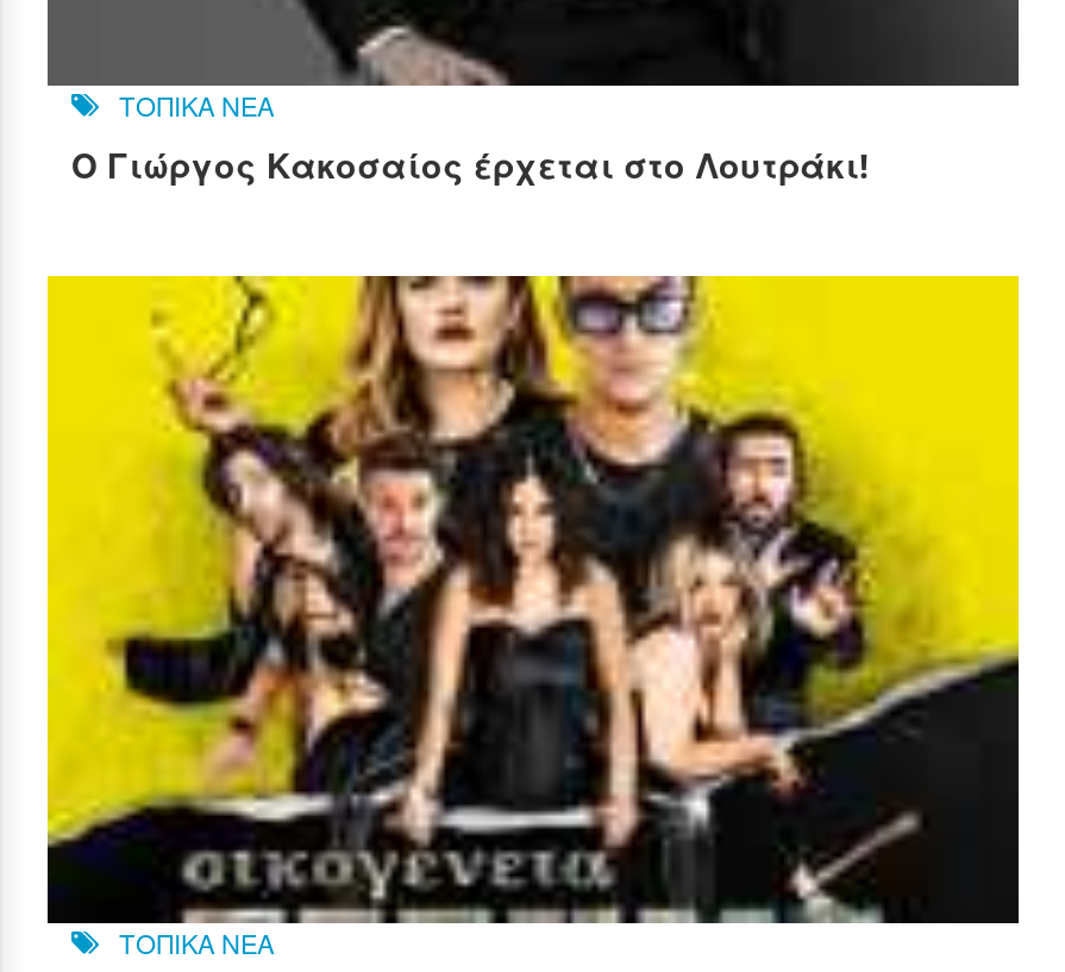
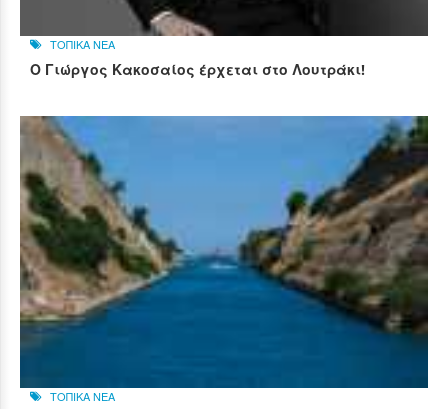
[45,274,1021,926] [image] -> [19,115,429,389] [image]

